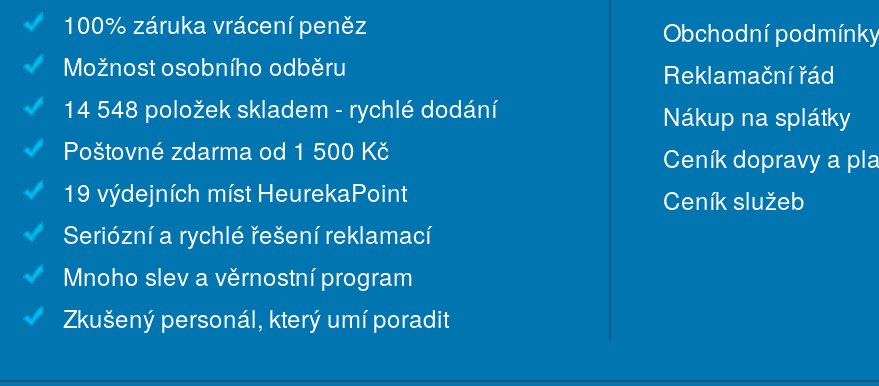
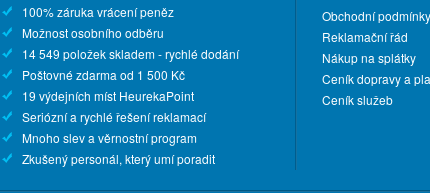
[63,90,497,124] 14 548 položek skladem - rychlé dodání -> [22,45,239,62] 14 549 položek skladem - rychlé dodání

